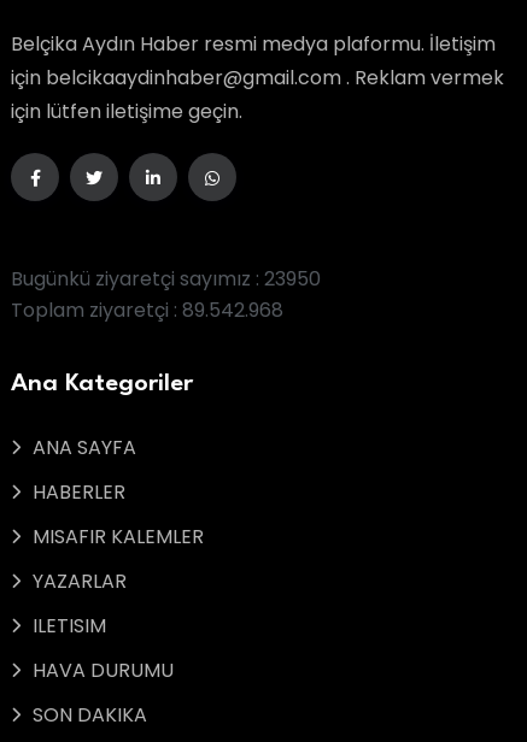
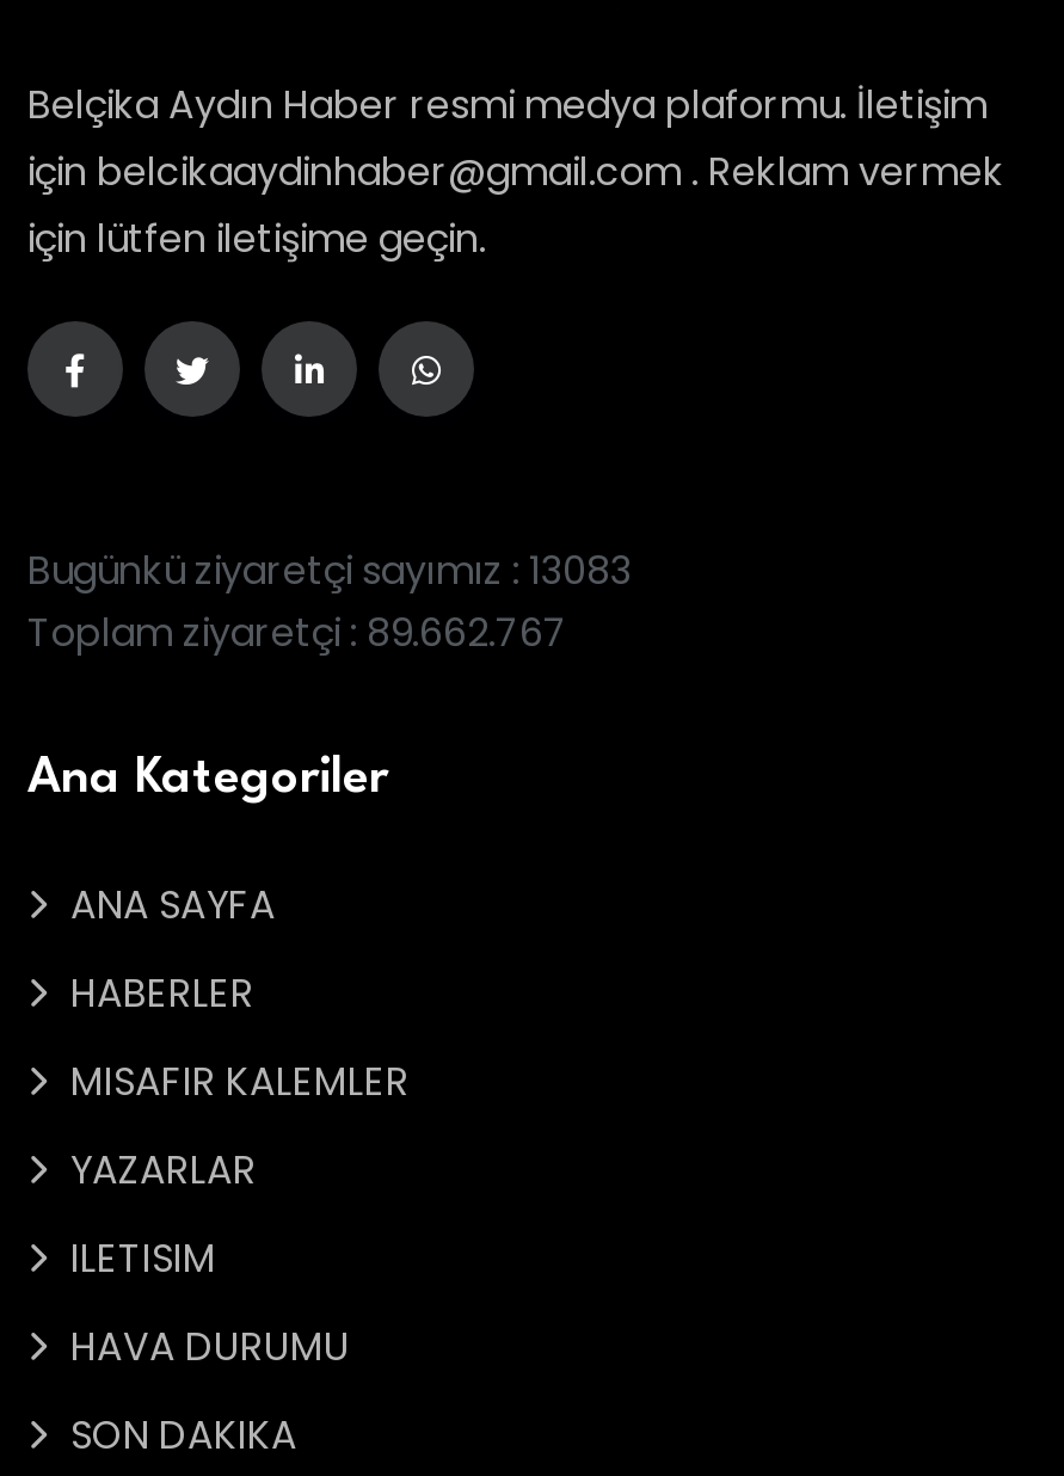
[11,265,321,292] Bugünkü ziyaretçi sayımız : 23950 -> [27,543,632,598] Bugünkü ziyaretçi sayımız : 13083
[11,296,283,324] Toplam ziyaretçi : 89.542.968 -> [27,605,567,660] Toplam ziyaretçi : 89.662.767

